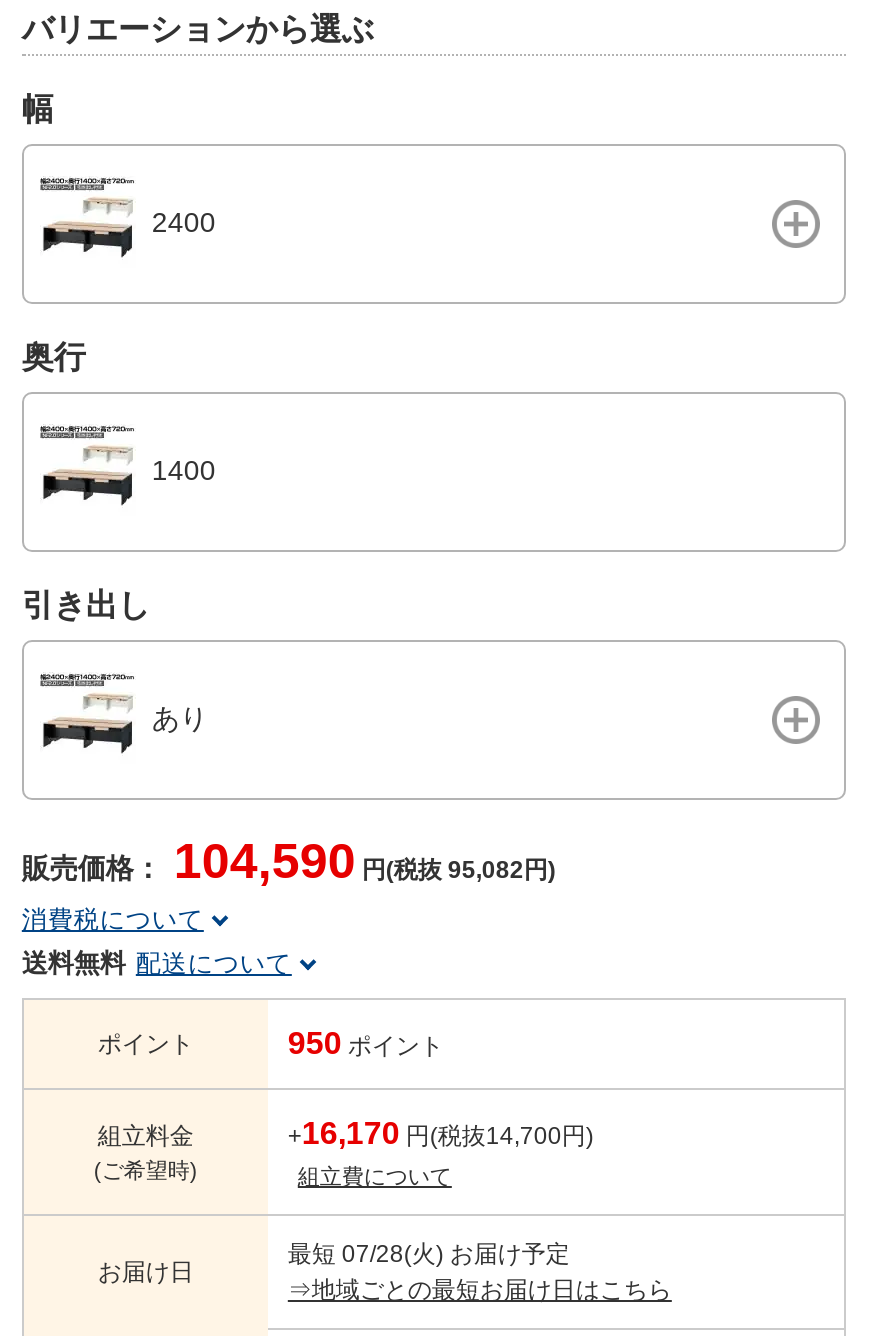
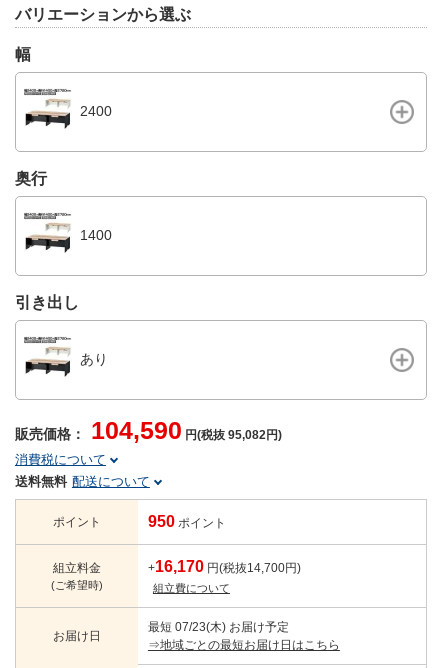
[288,1241,570,1269] 最短 07/28(火) お届け予定 -> [148,620,289,634] 最短 07/23(木) お届け予定

